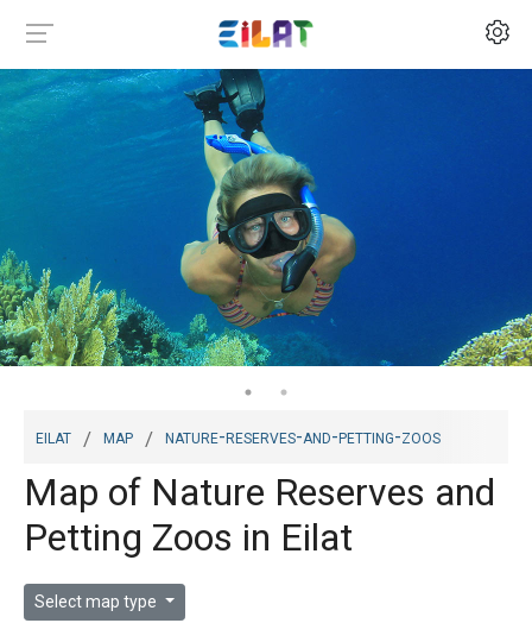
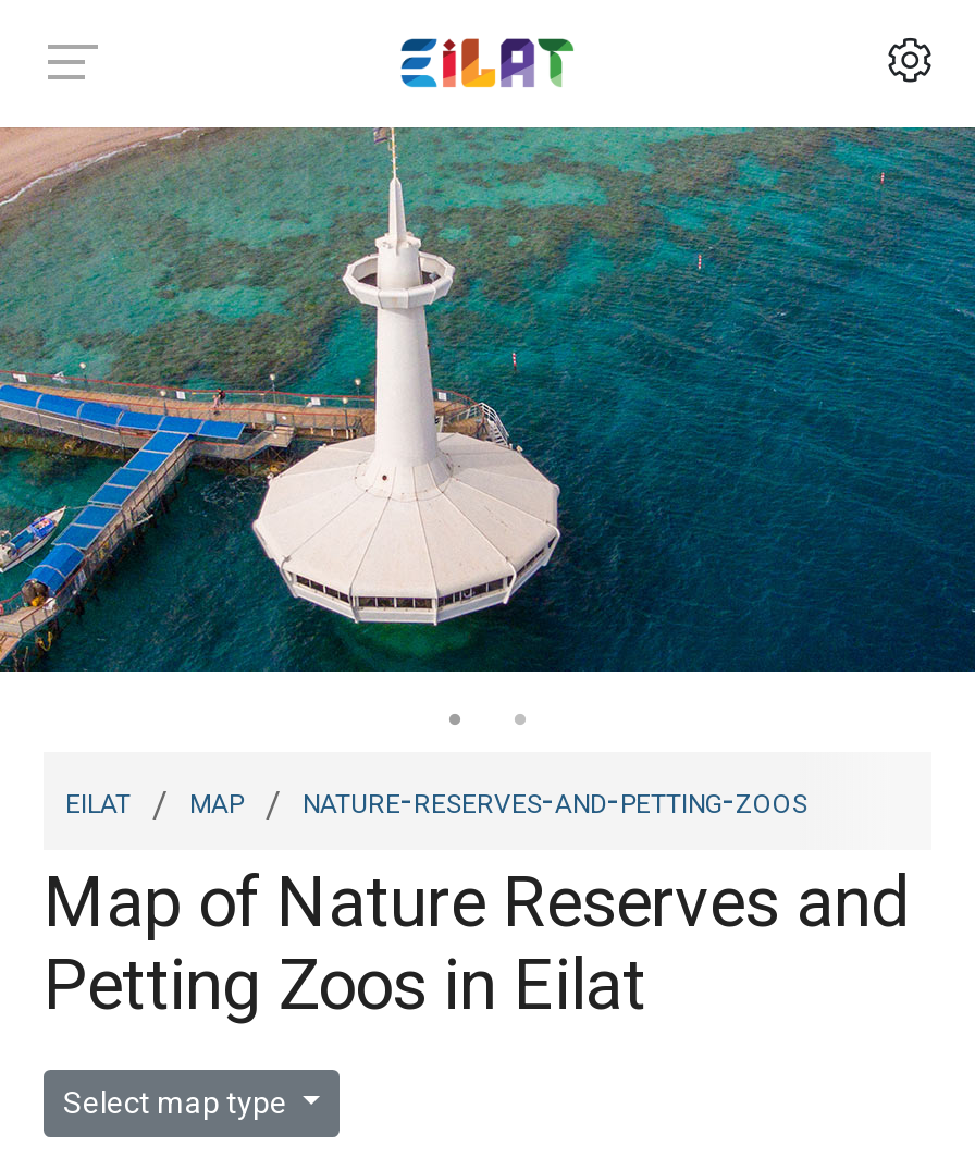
[4,68,528,367] [image] -> [7,125,968,674] [image]

